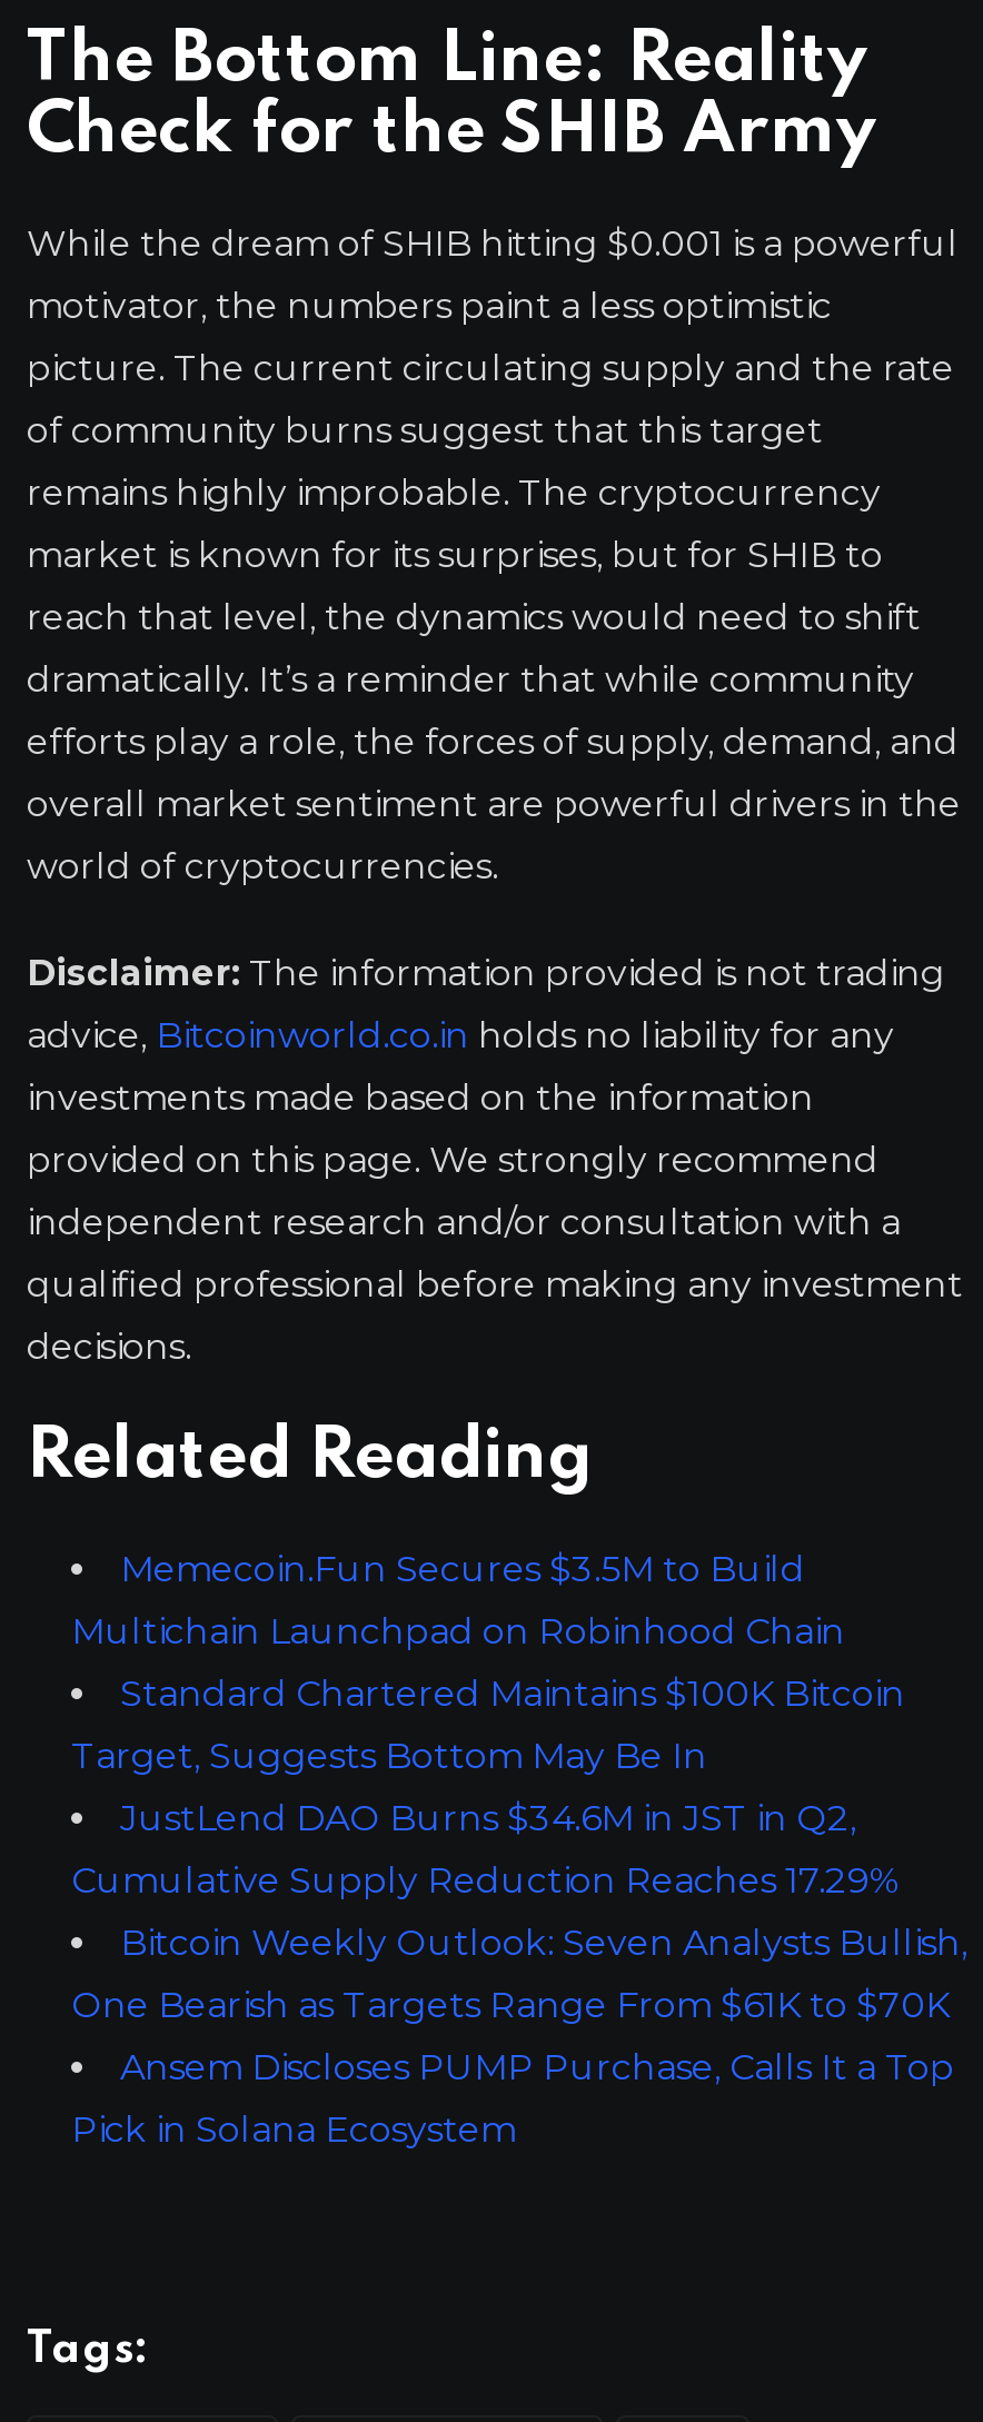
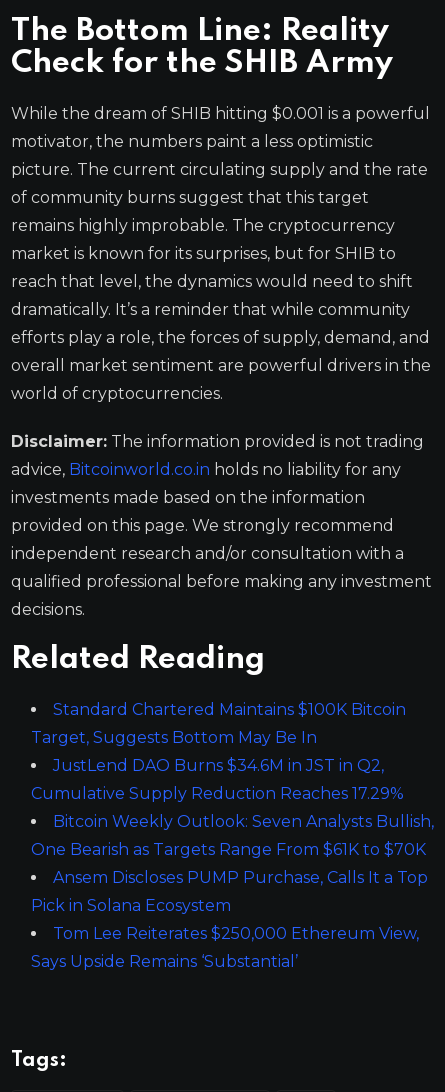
[71,1549,845,1654] Memecoin.Fun Secures $3.5M to Build | Multichain Launchpad on Robinhood Chain -> none
moved [71,1674,967,2152] -> [31,699,434,914]: Standard Chartered Maintains $100K Bitcoin | Target, Suggests Bottom May Be In | JustLend DAO Burns $34.6M in JST in Q2, | Cumulative Supply Reduction Reaches 17.29% | Bitcoin Weekly Outlook: Seven Analysts Bullish, | One Bearish as Targets Range From $61K to $70K | Ansem Discloses PUMP Purchase, Calls It a Top | Pick in Solana Ecosystem
none -> [31,923,419,970] Tom Lee Reiterates $250,000 Ethereum View, | Says Upside Remains ‘Substantial’

